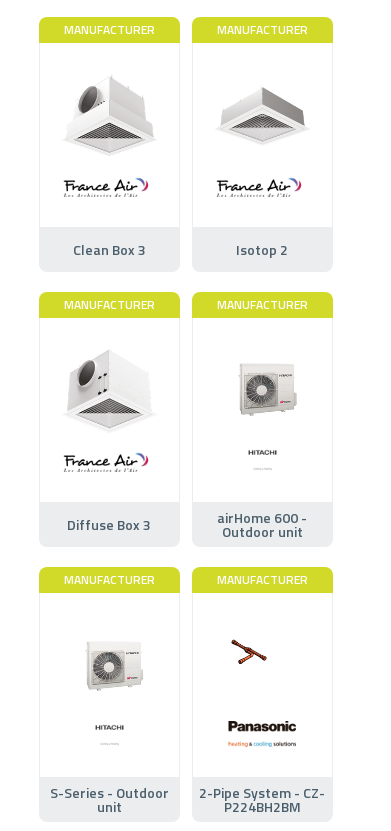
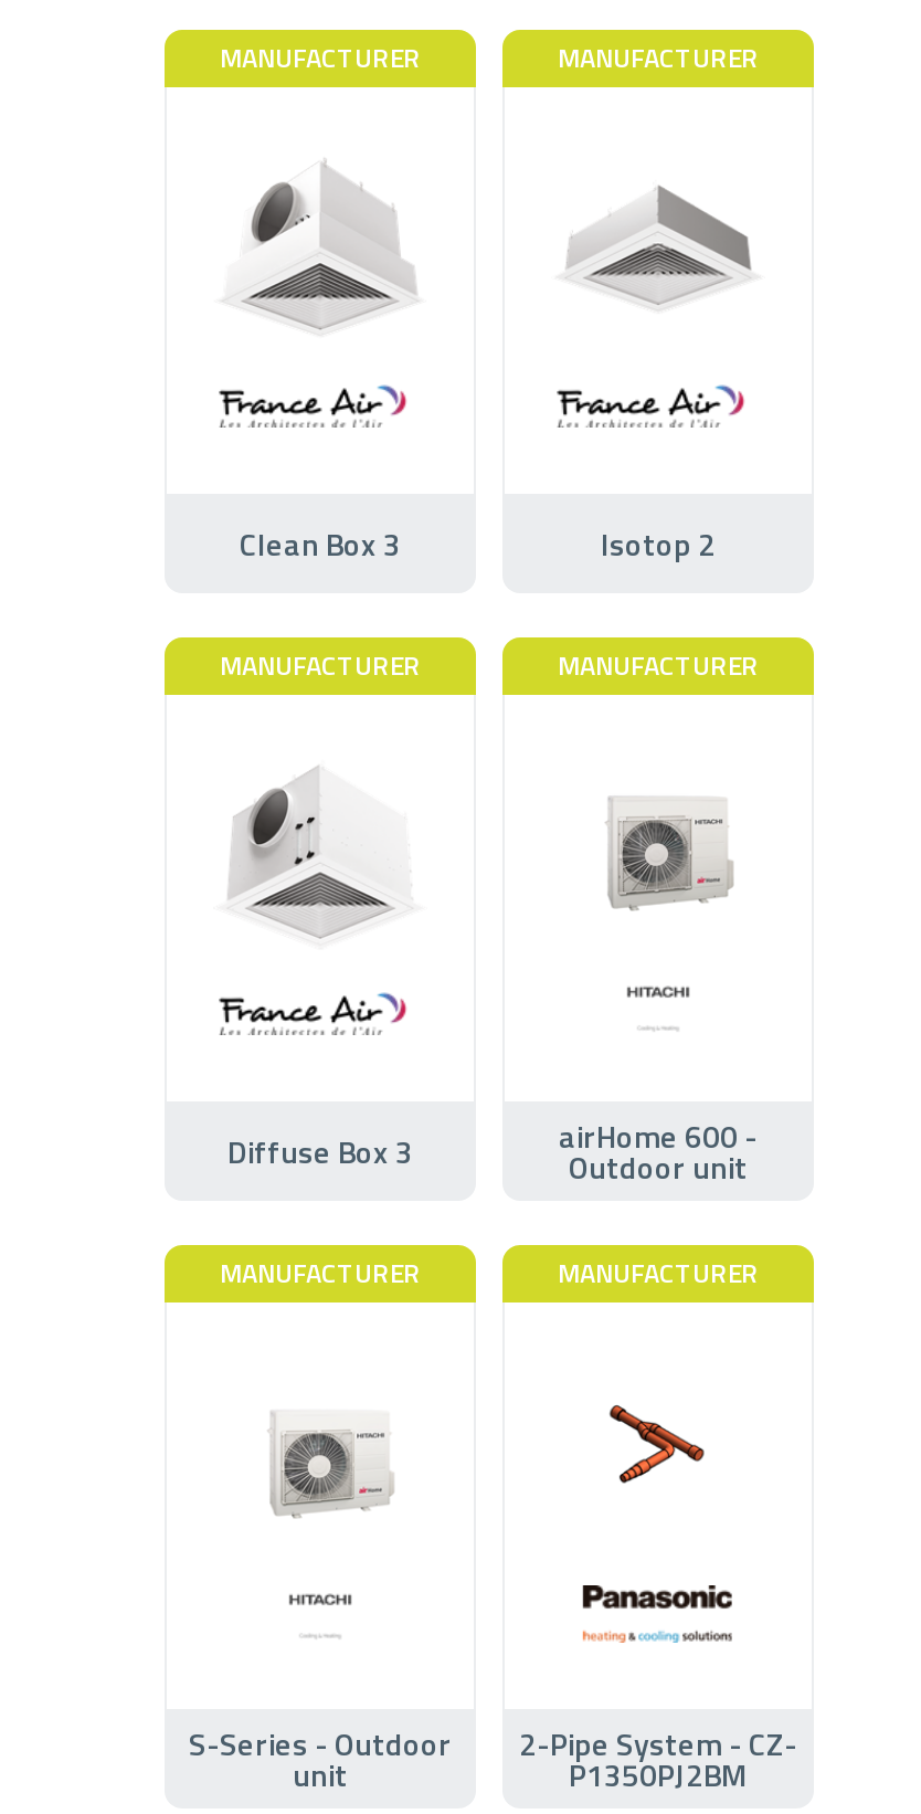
[230,639,283,674] [image] -> [591,1404,706,1486] [image]
[224,796,301,817] P224BH2BM -> [569,1750,748,1797] P1350PJ2BM

